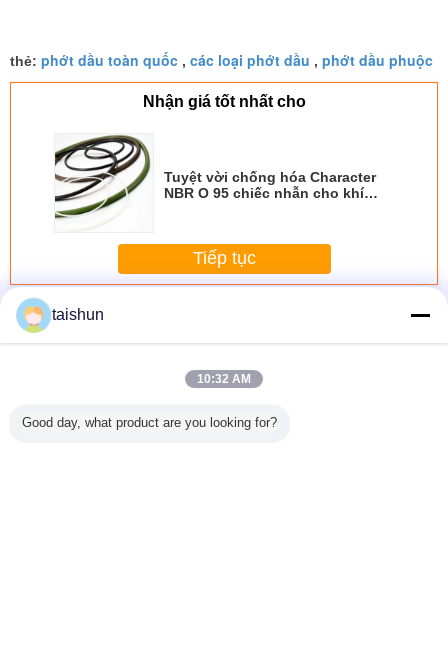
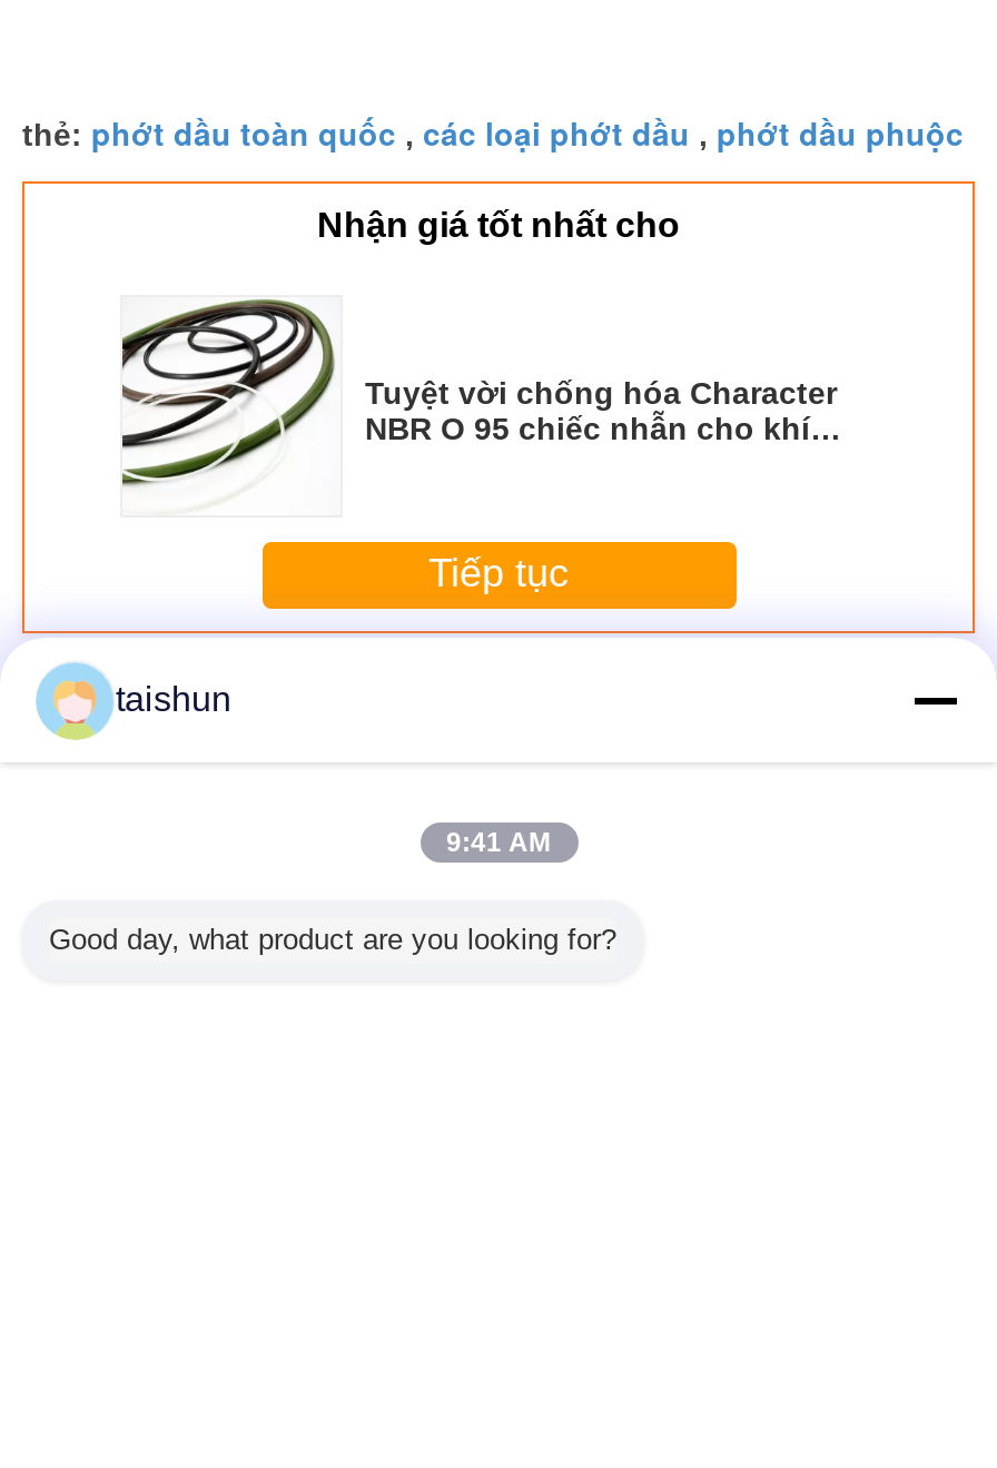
[197,372,251,386] 10:32 AM -> [446,827,551,858] 9:41 AM

